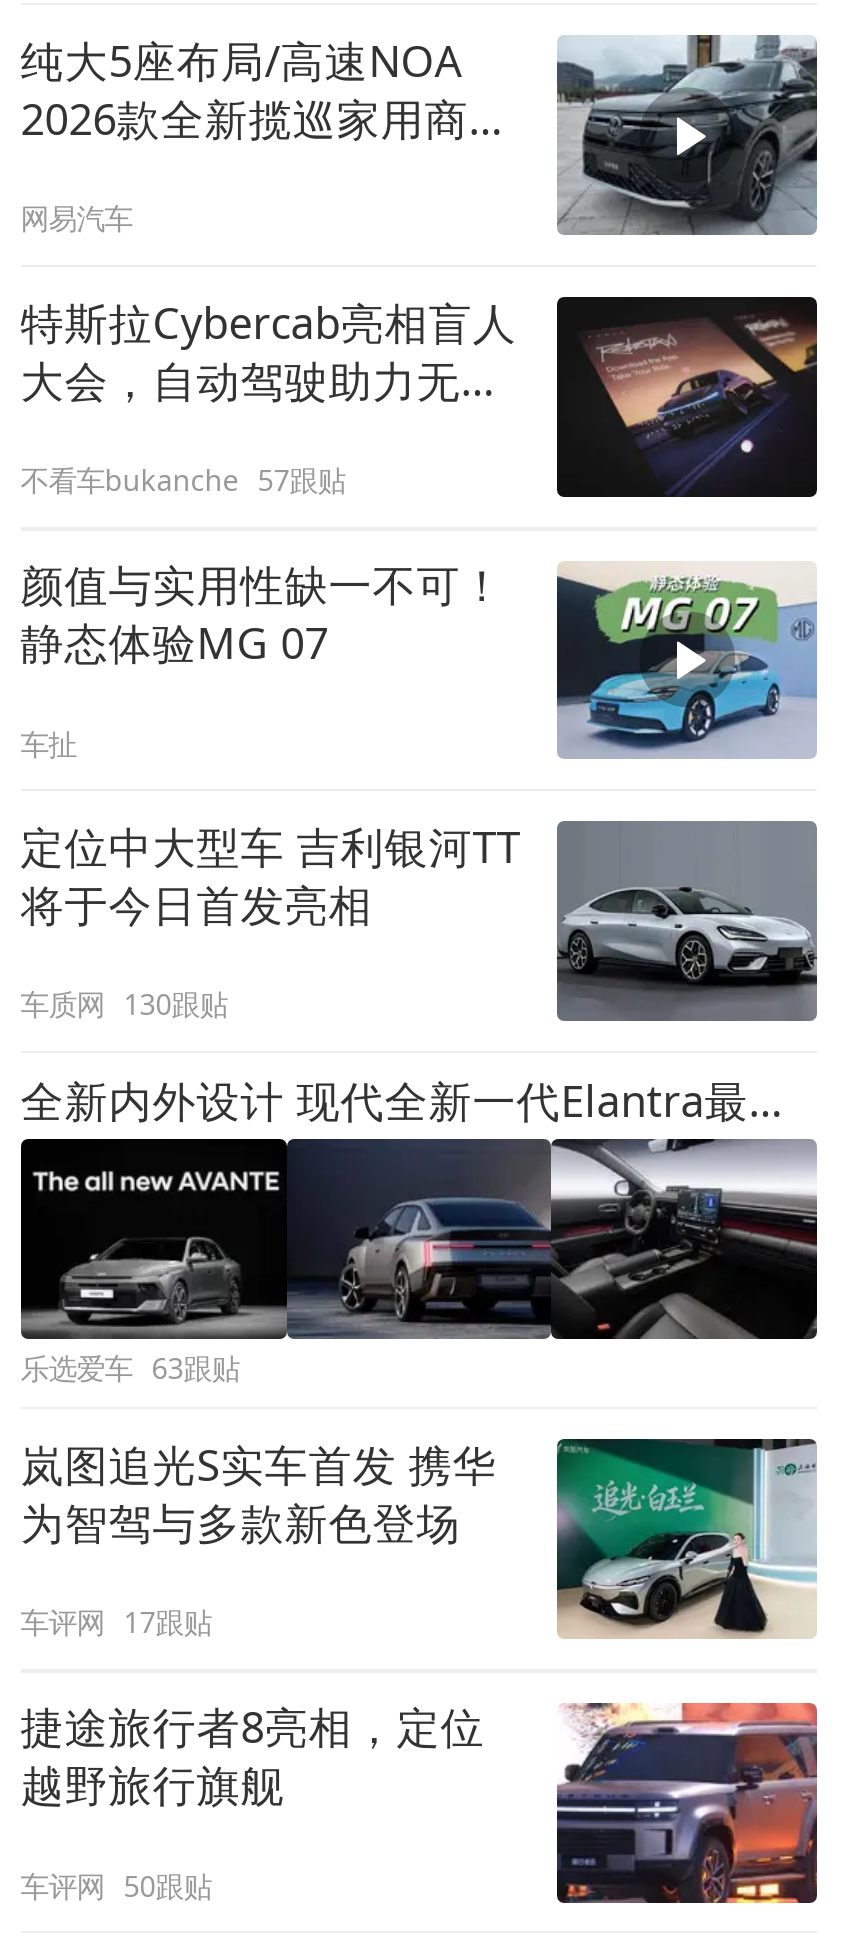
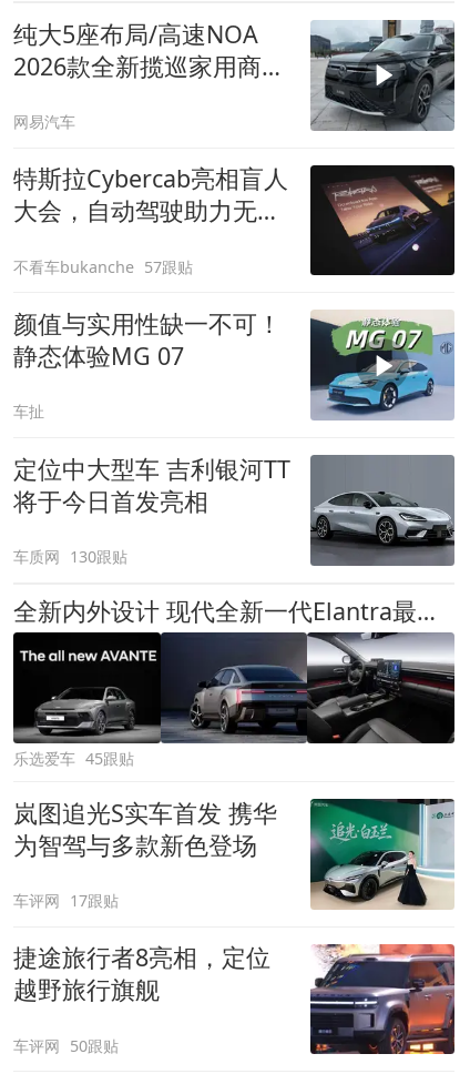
[20,1348,240,1386] 乐选爱车 63跟贴 -> [13,748,134,769] 乐选爱车 45跟贴

